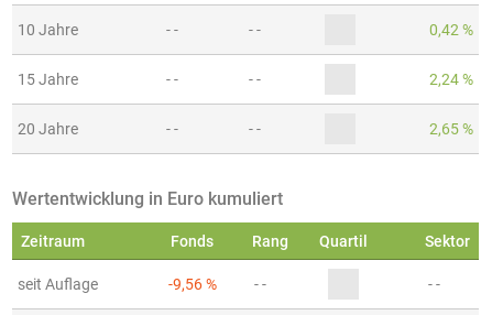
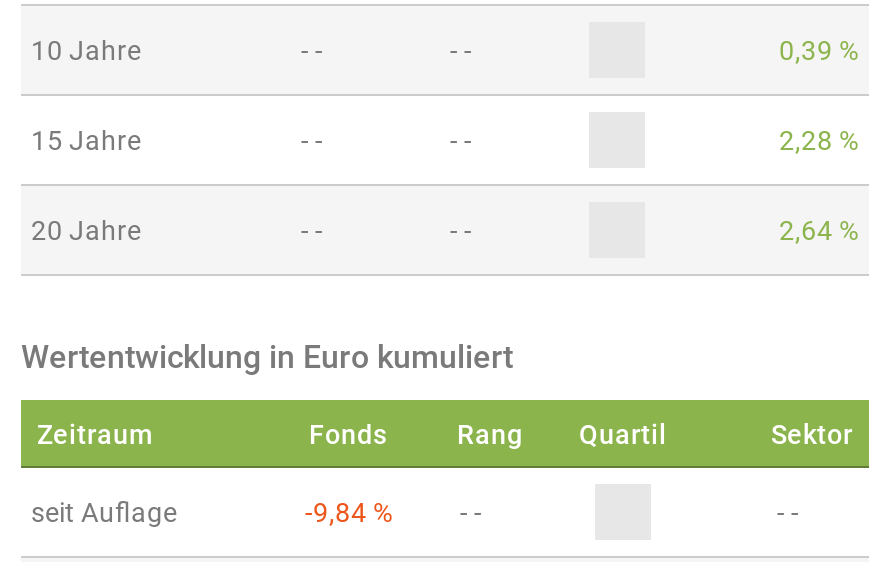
[429,21,473,39] 0,42 % -> [779,35,859,67] 0,39 %
[429,71,473,88] 2,24 % -> [779,125,859,157] 2,28 %
[429,120,473,138] 2,65 % -> [779,215,859,247] 2,64 %
[168,276,217,293] -9,56 % -> [305,497,393,529] -9,84 %

